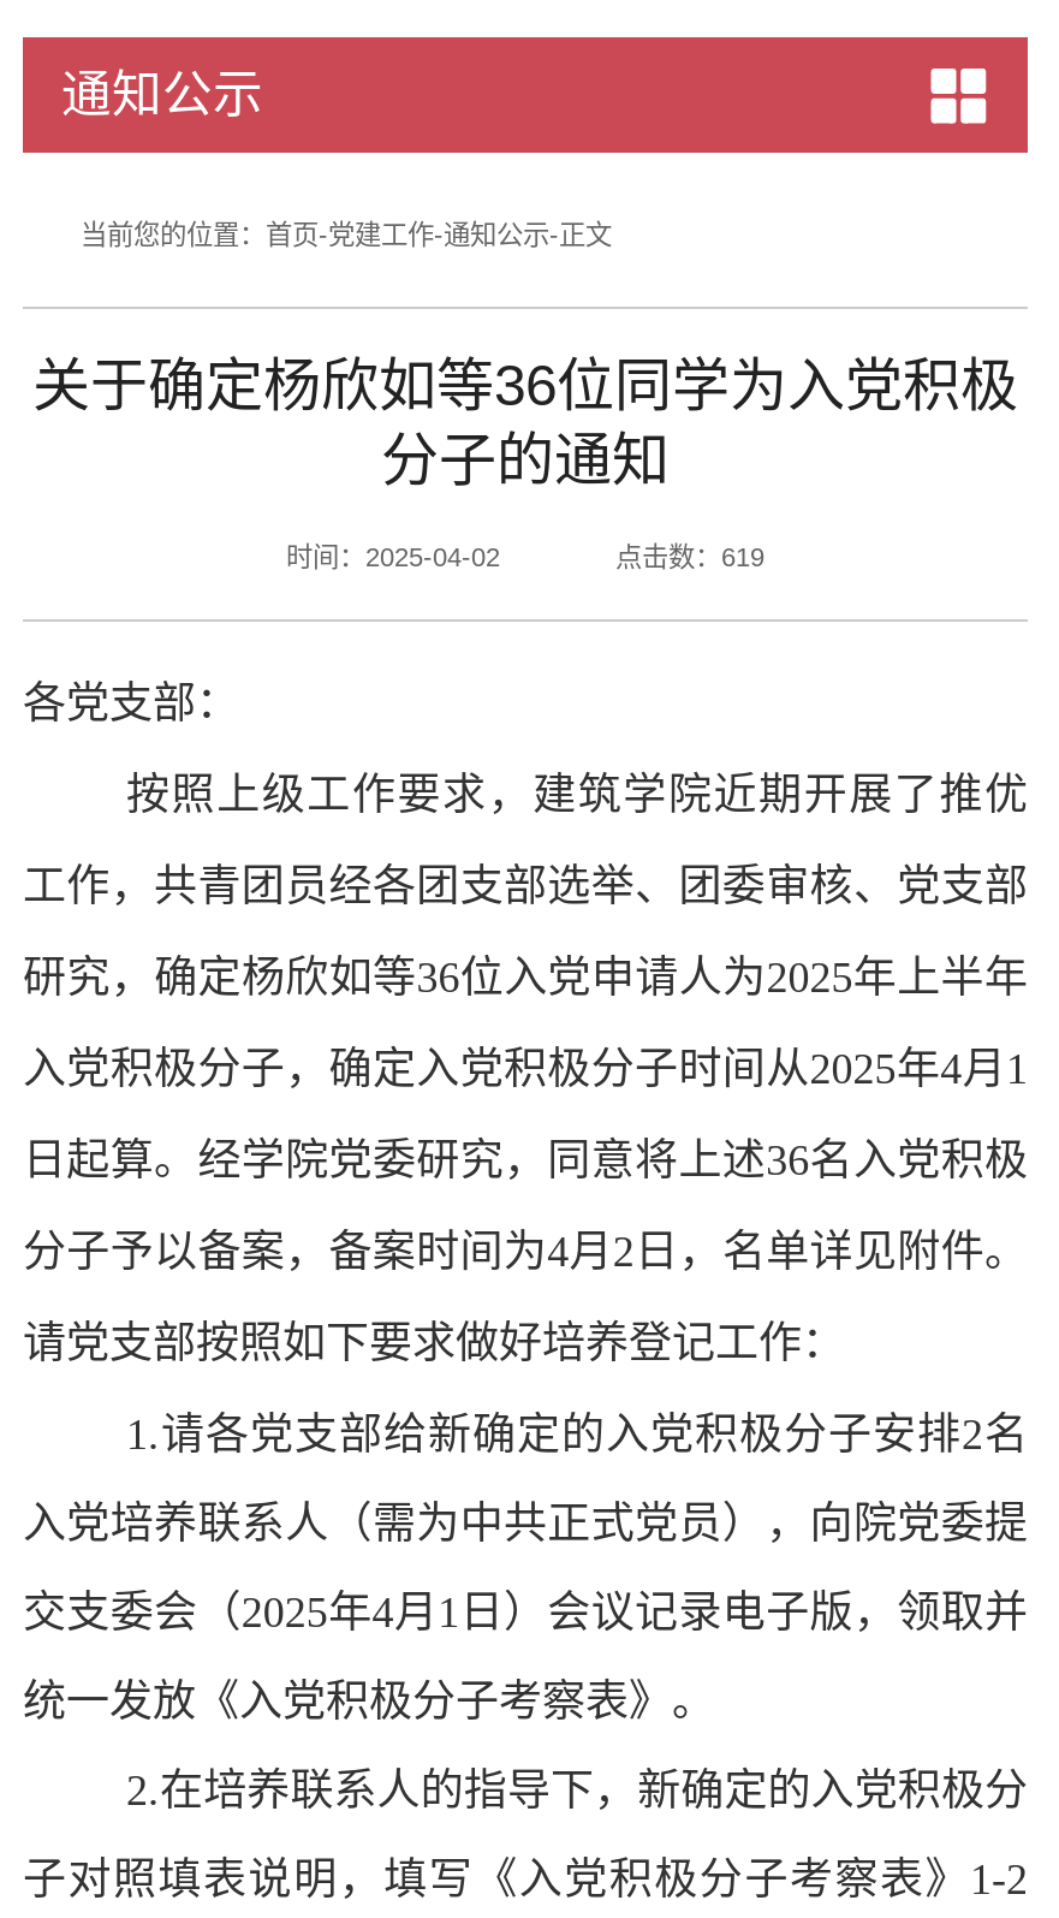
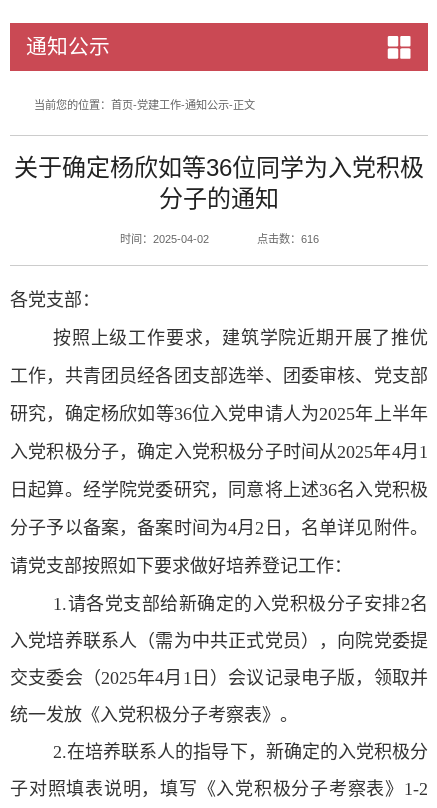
[615,542,764,571] 点击数：619 -> [256,233,318,245] 点击数：616

